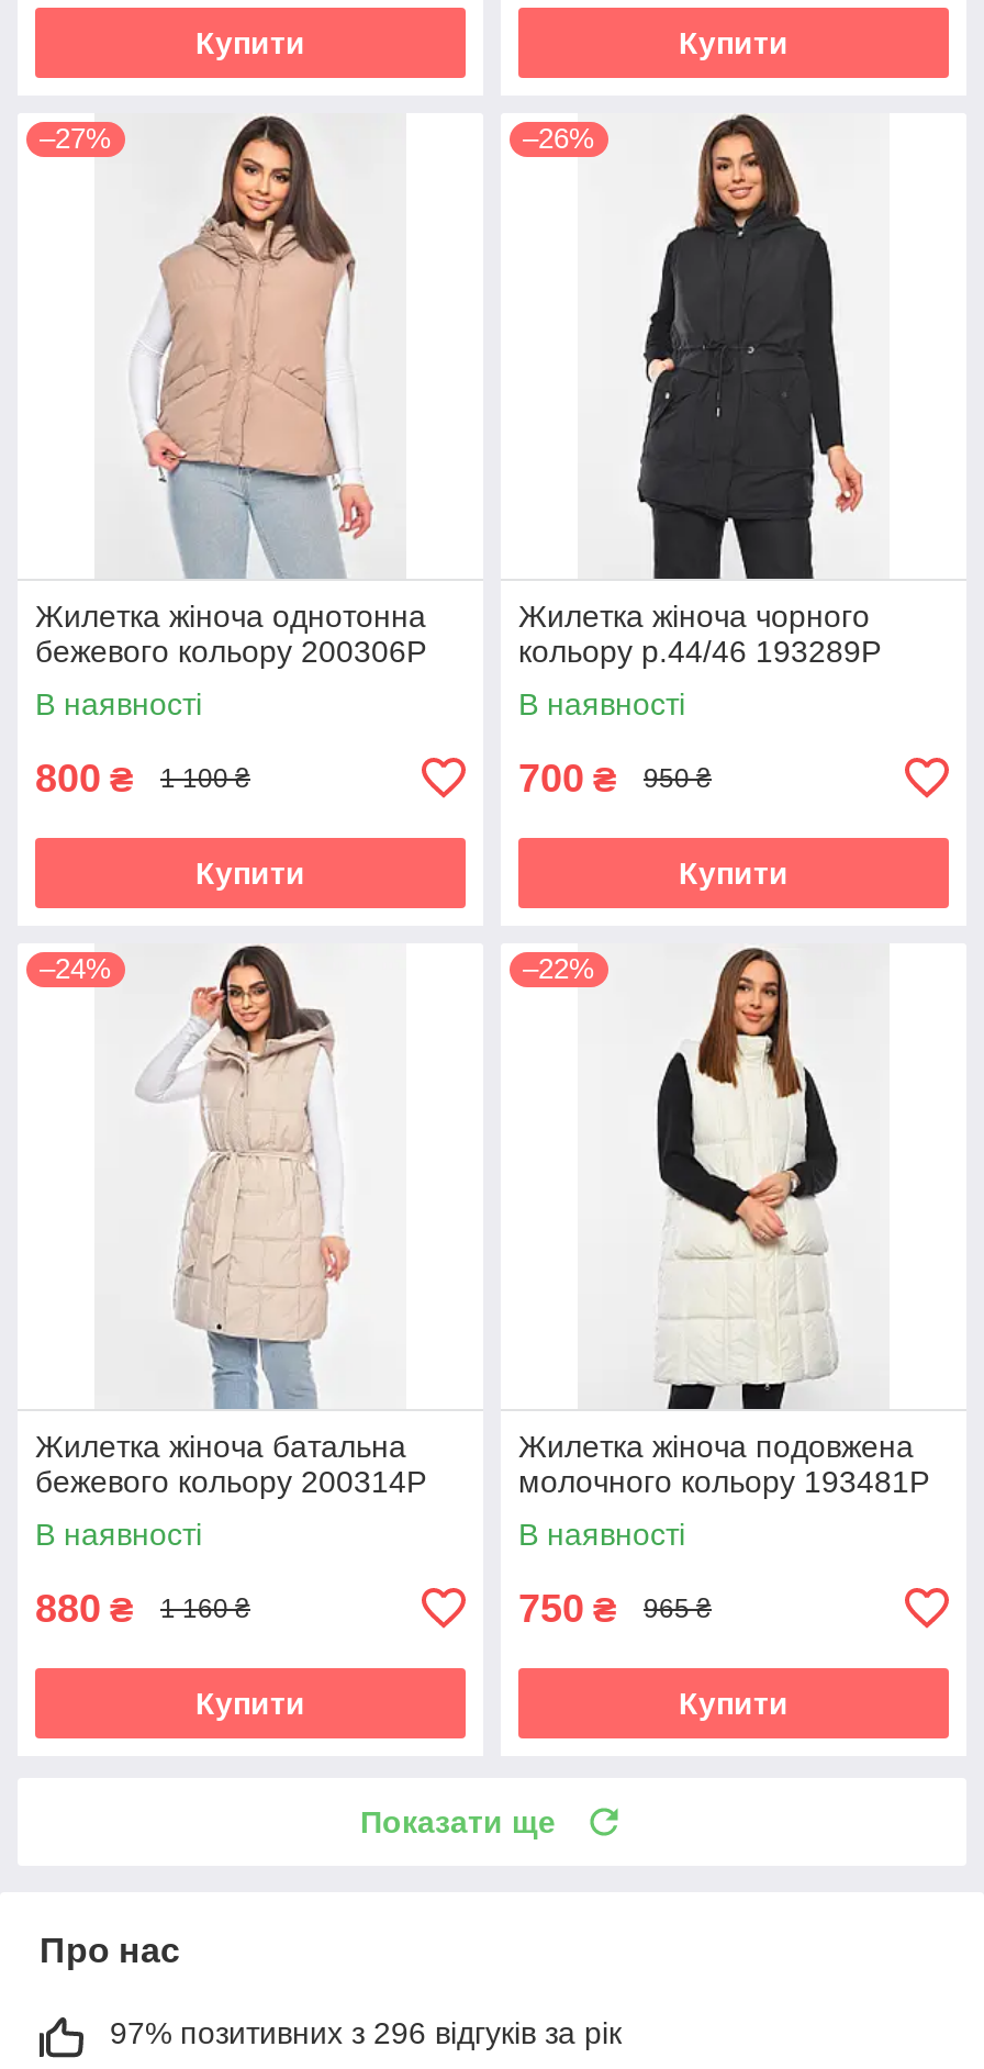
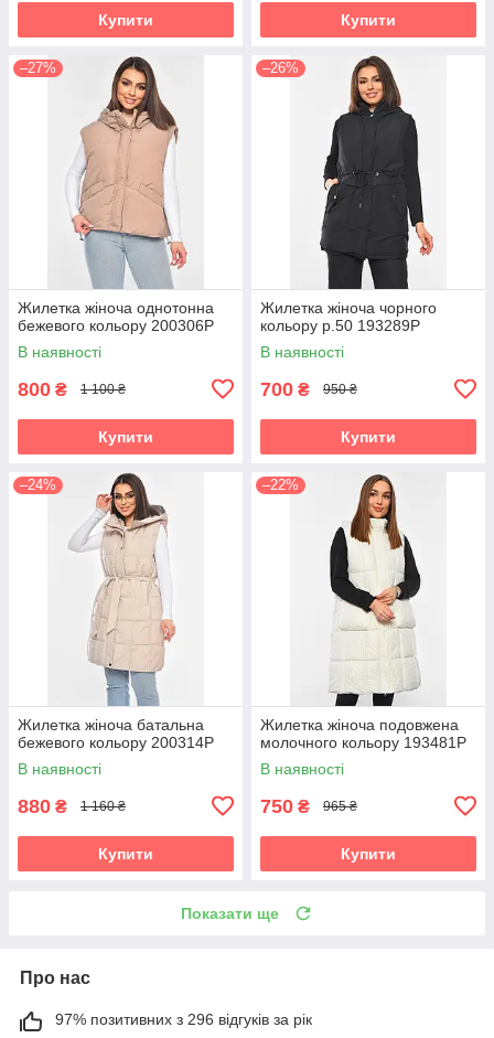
[518,633,881,668] кольору р.44/46 193289P -> [260,316,420,334] кольору р.50 193289P

